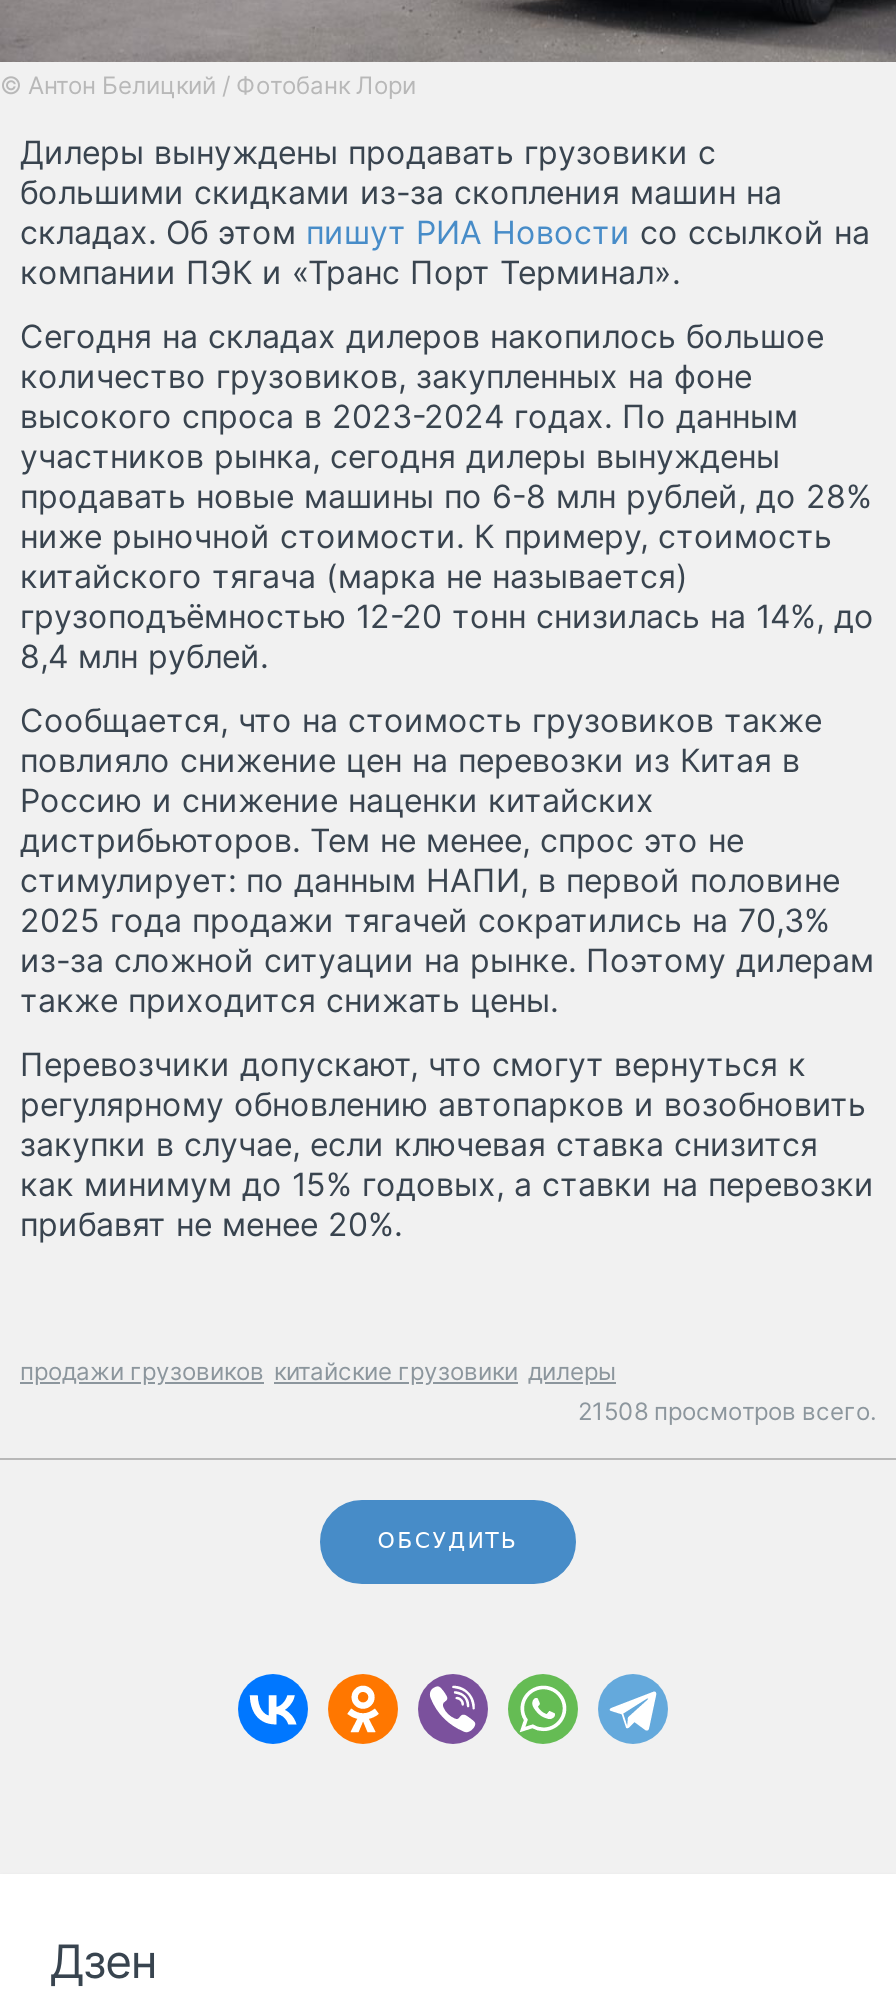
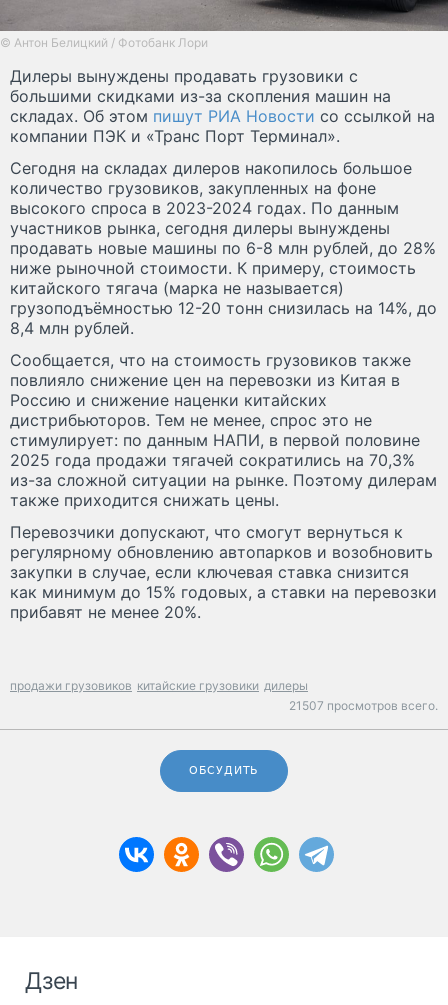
[578,1396,876,1426] 21508 просмотров всего. -> [289,698,438,713] 21507 просмотров всего.

